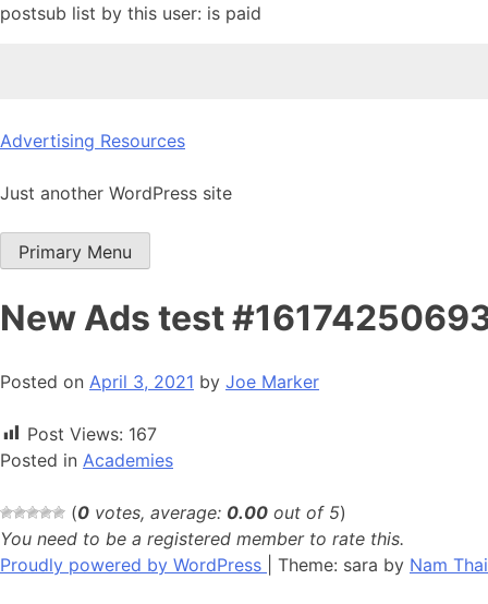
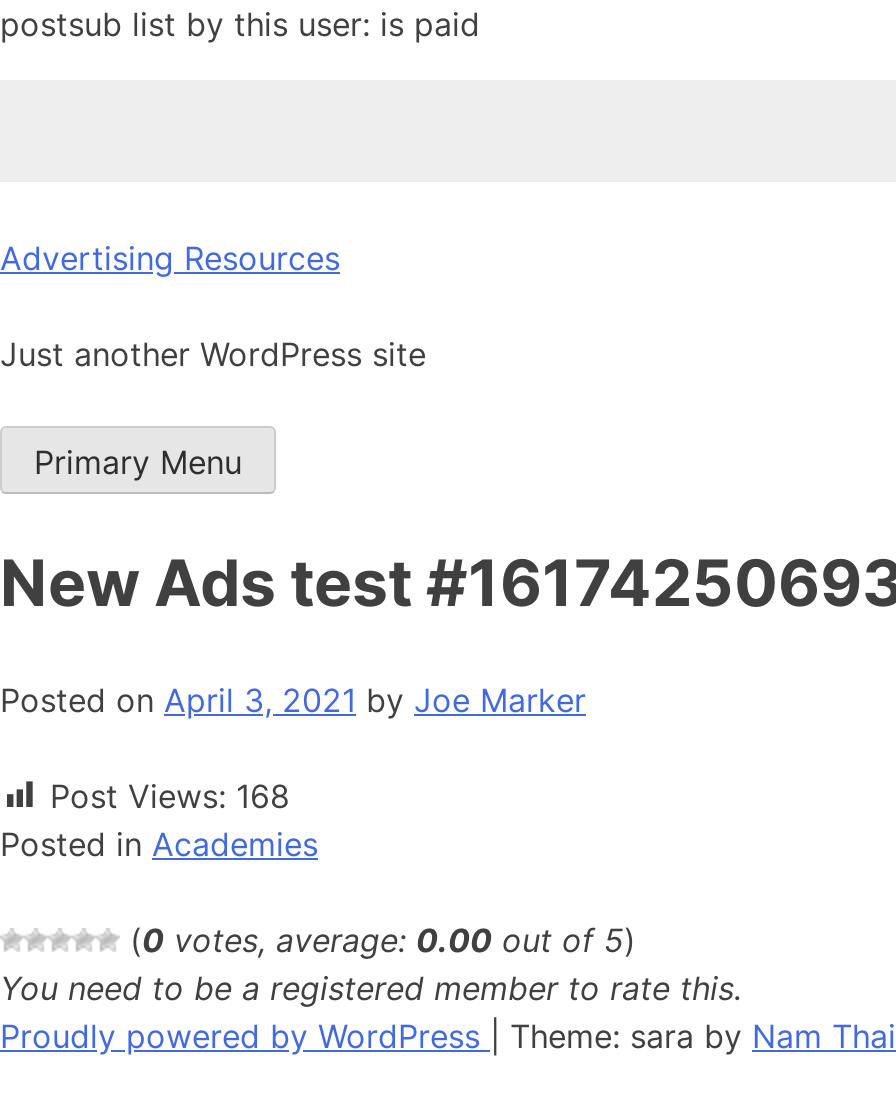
[27,423,157,444] Post Views: 167 -> [50,775,290,815] Post Views: 168

